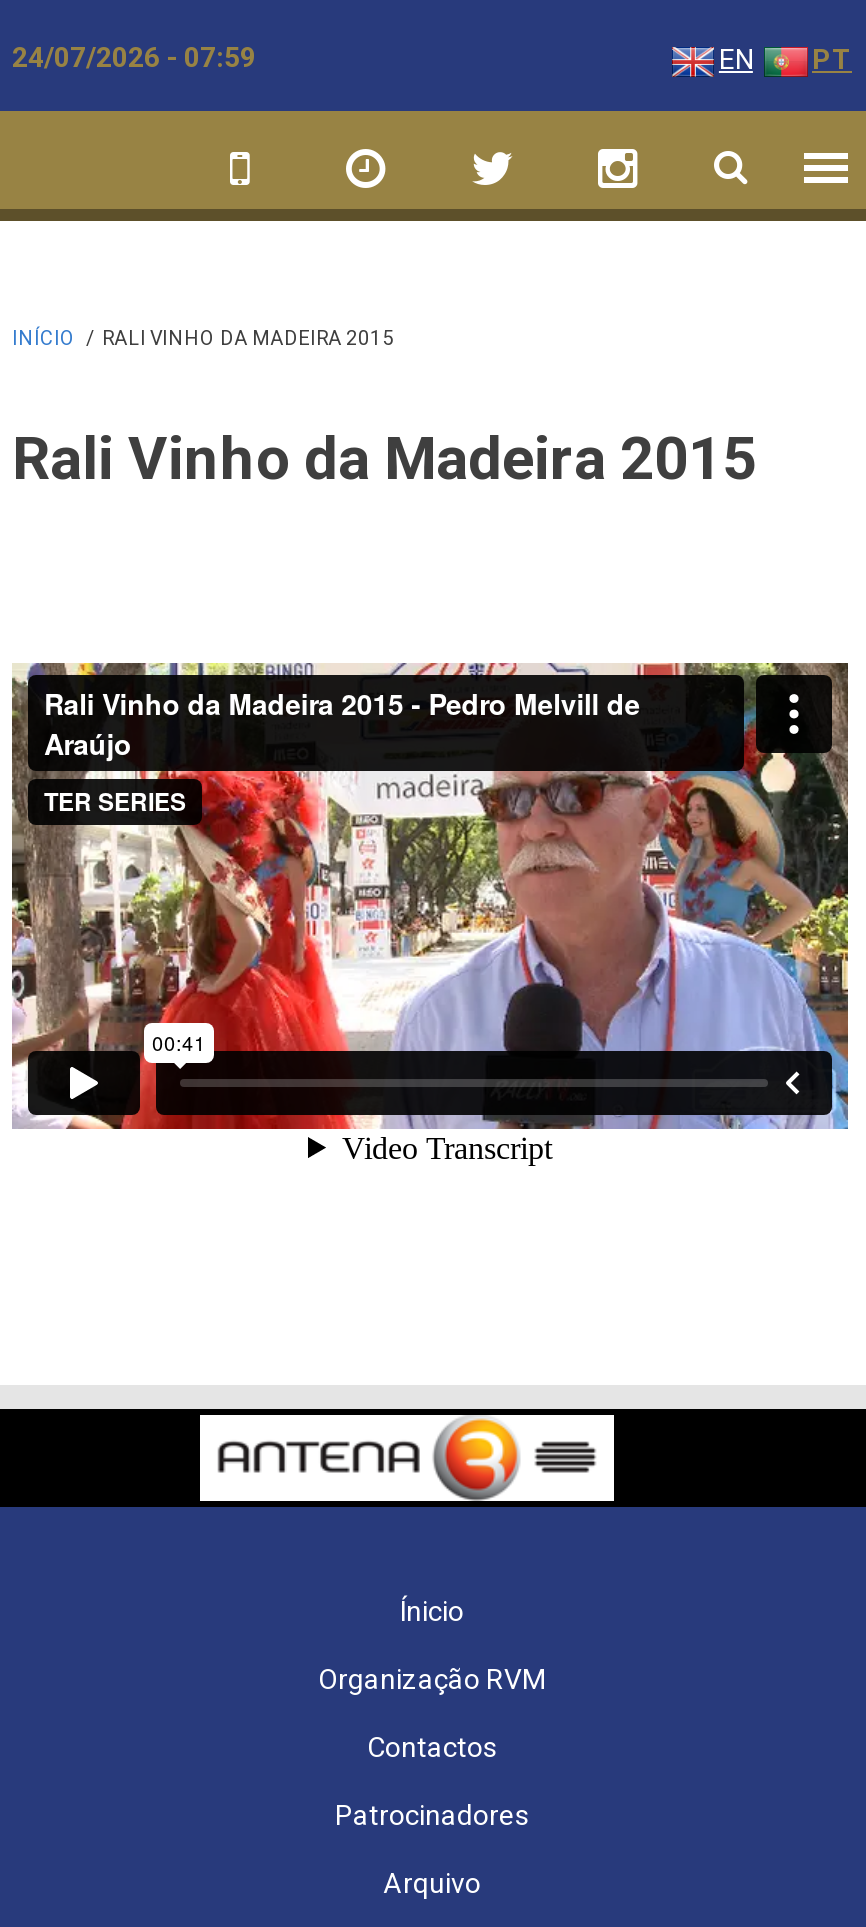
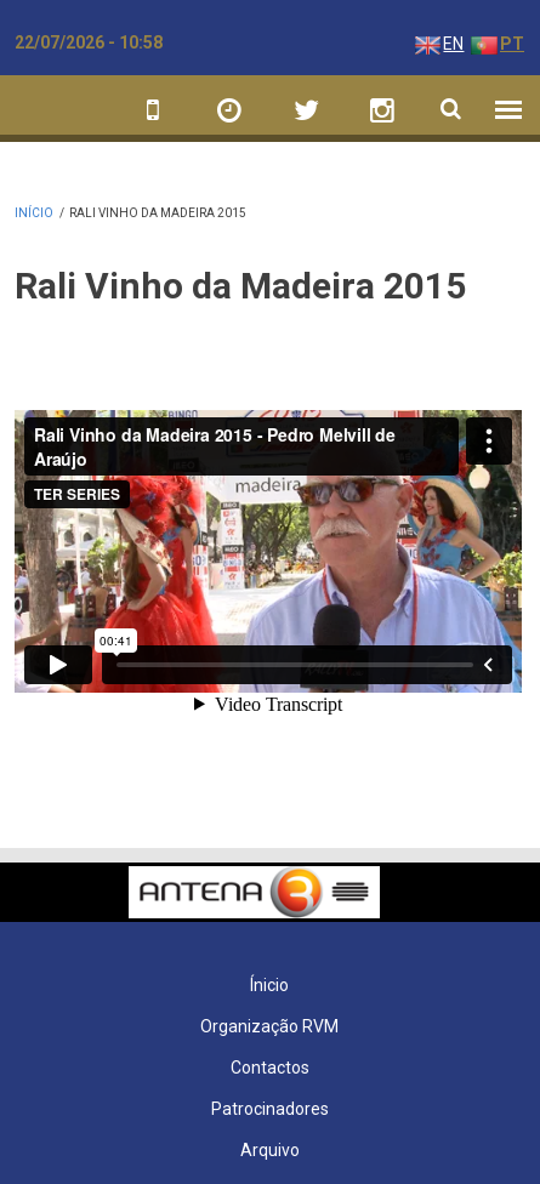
[12,41,256,73] 24/07/2026 - 07:59 -> [15,33,163,52] 22/07/2026 - 10:58

